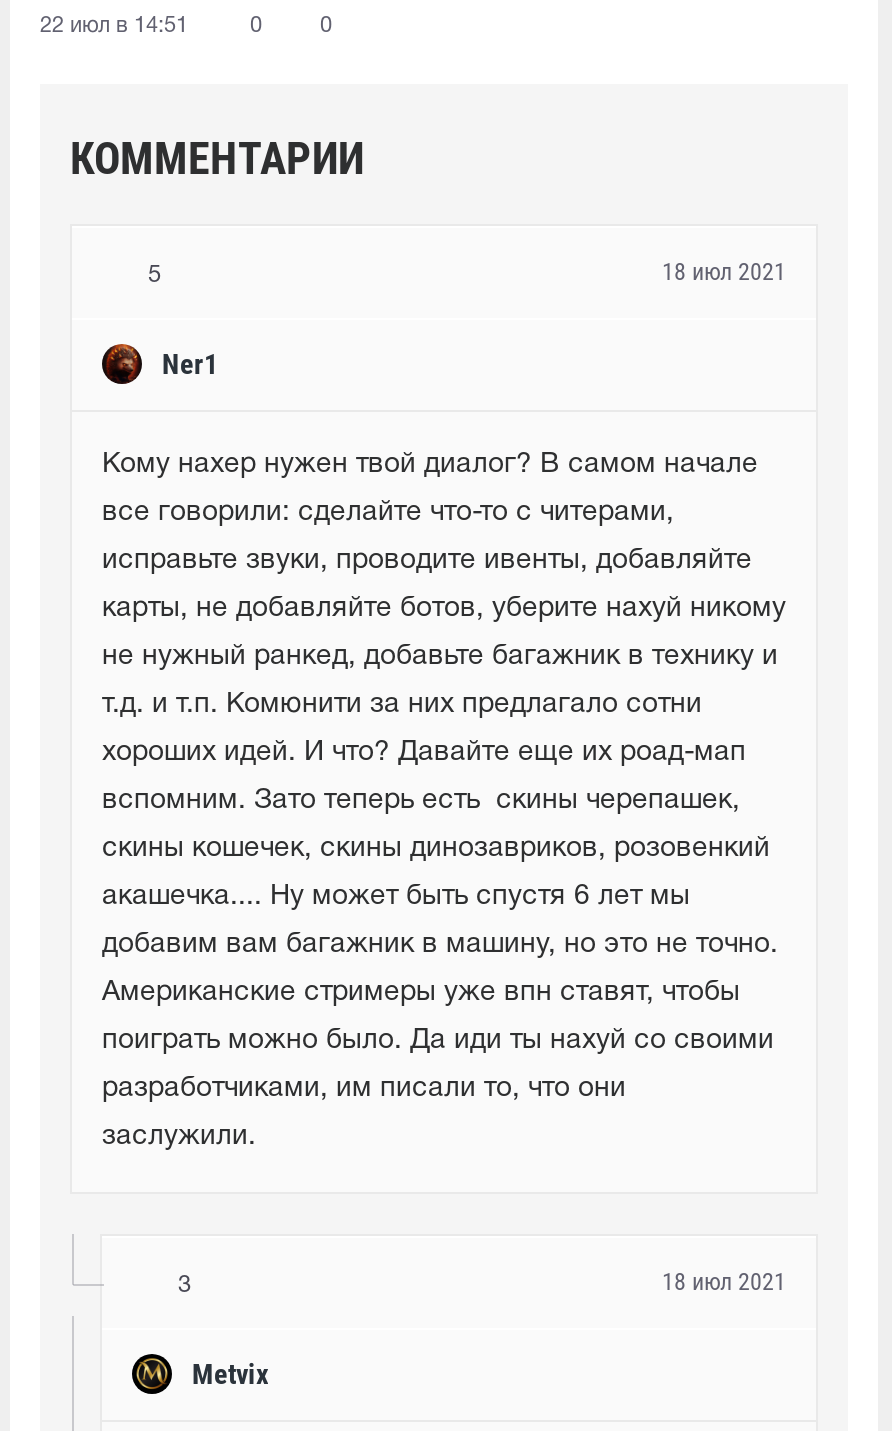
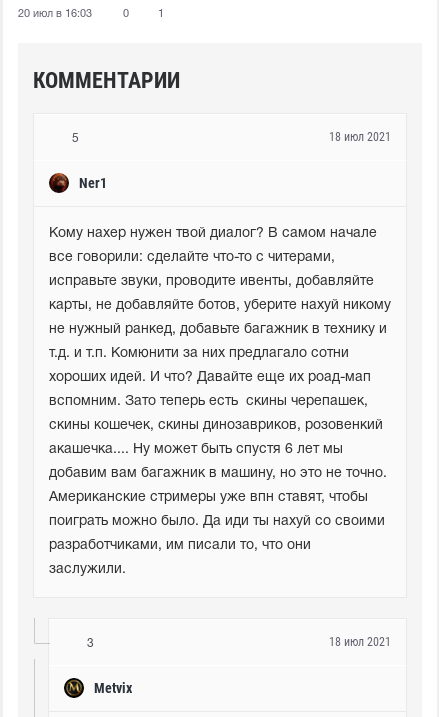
[40,15,188,35] 22 июл в 14:51 -> [18,9,92,19] 20 июл в 16:03
[320,15,332,35] 0 -> [158,9,164,19] 1

